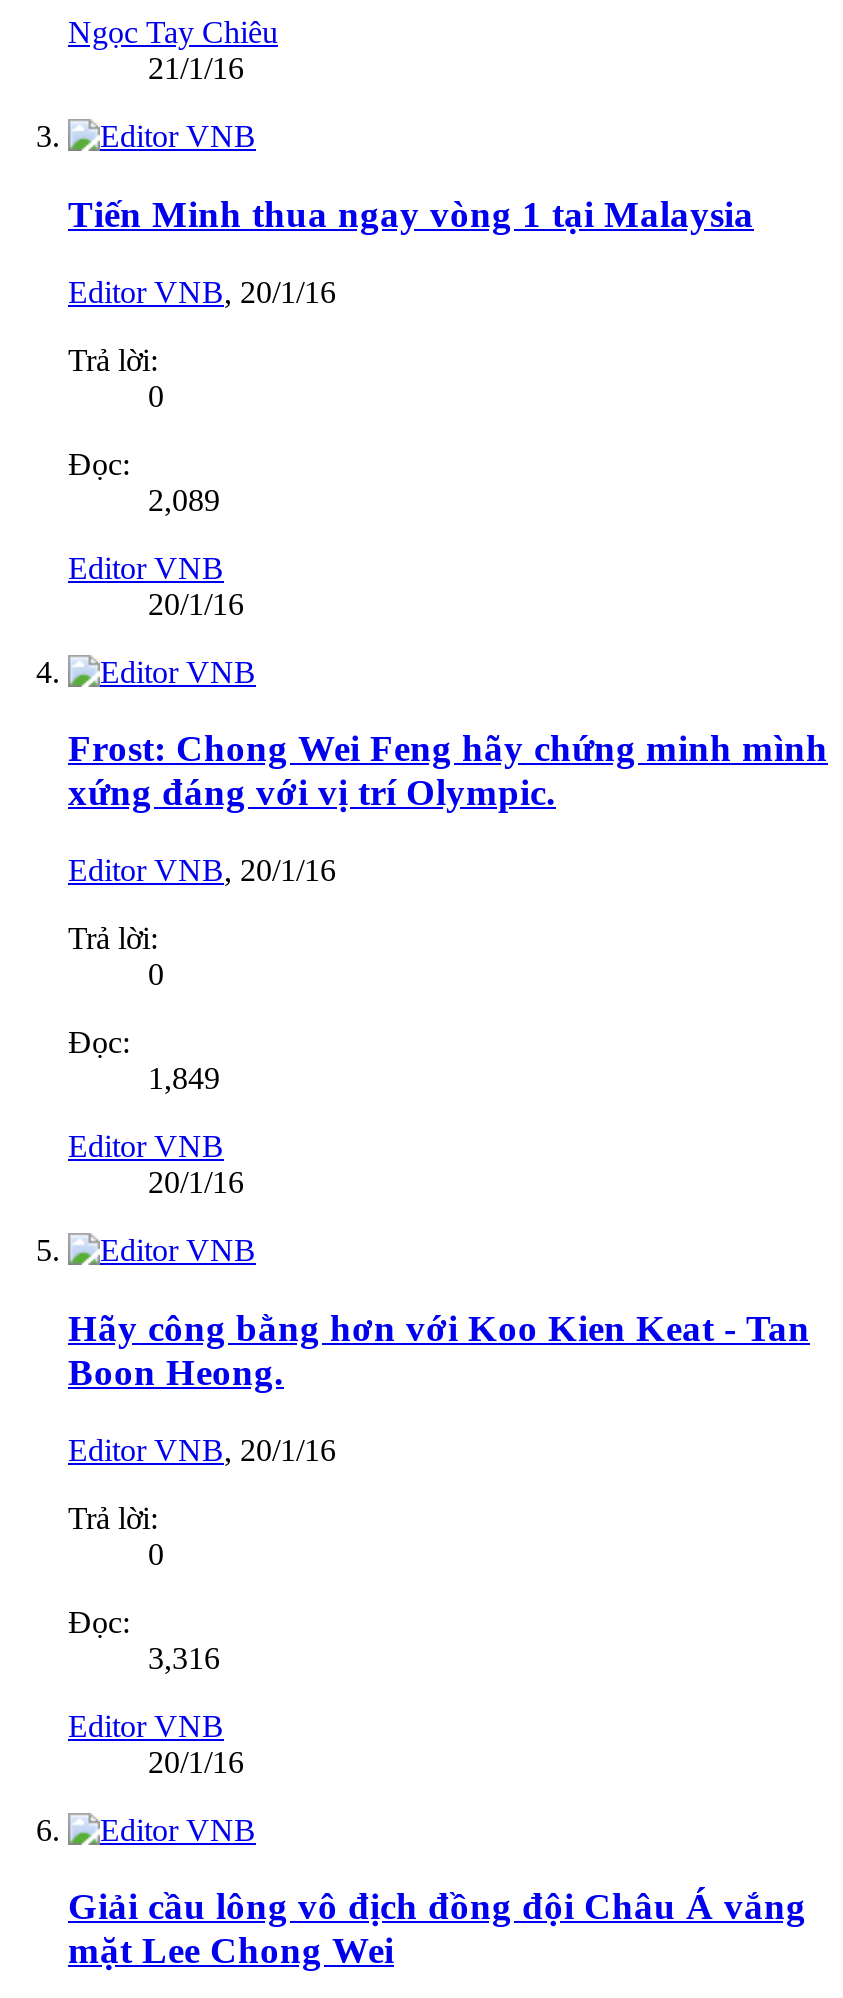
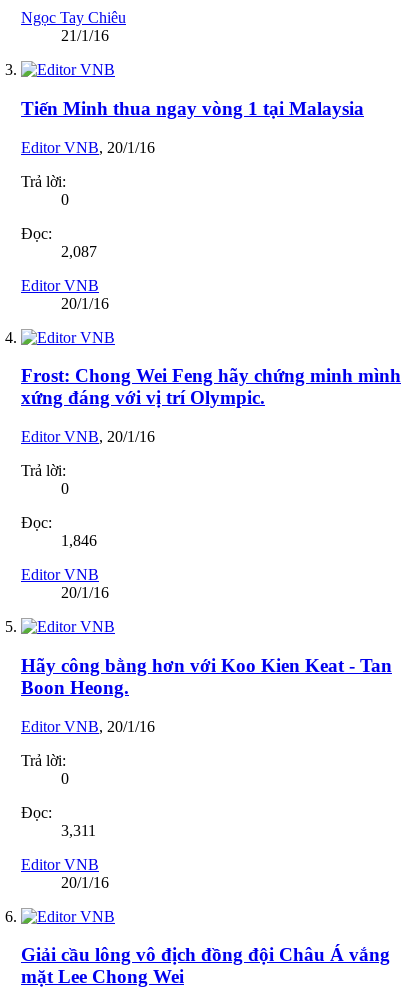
[148,482,220,516] 2,089 -> [61,243,97,260] 2,087
[148,1061,220,1095] 1,849 -> [61,532,97,549] 1,846
[148,1640,220,1674] 3,316 -> [61,821,96,838] 3,311

